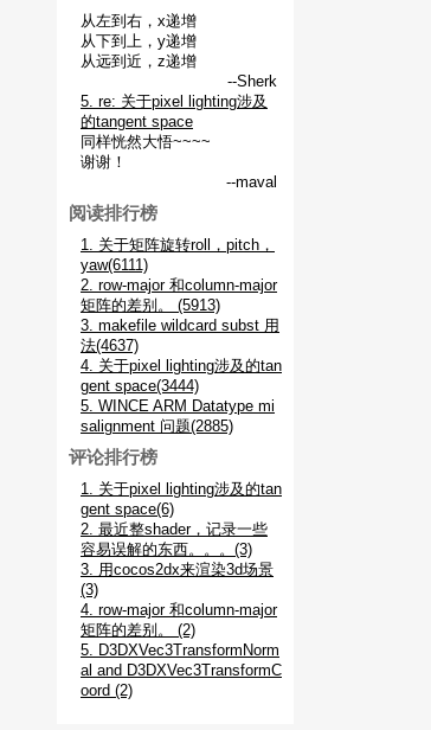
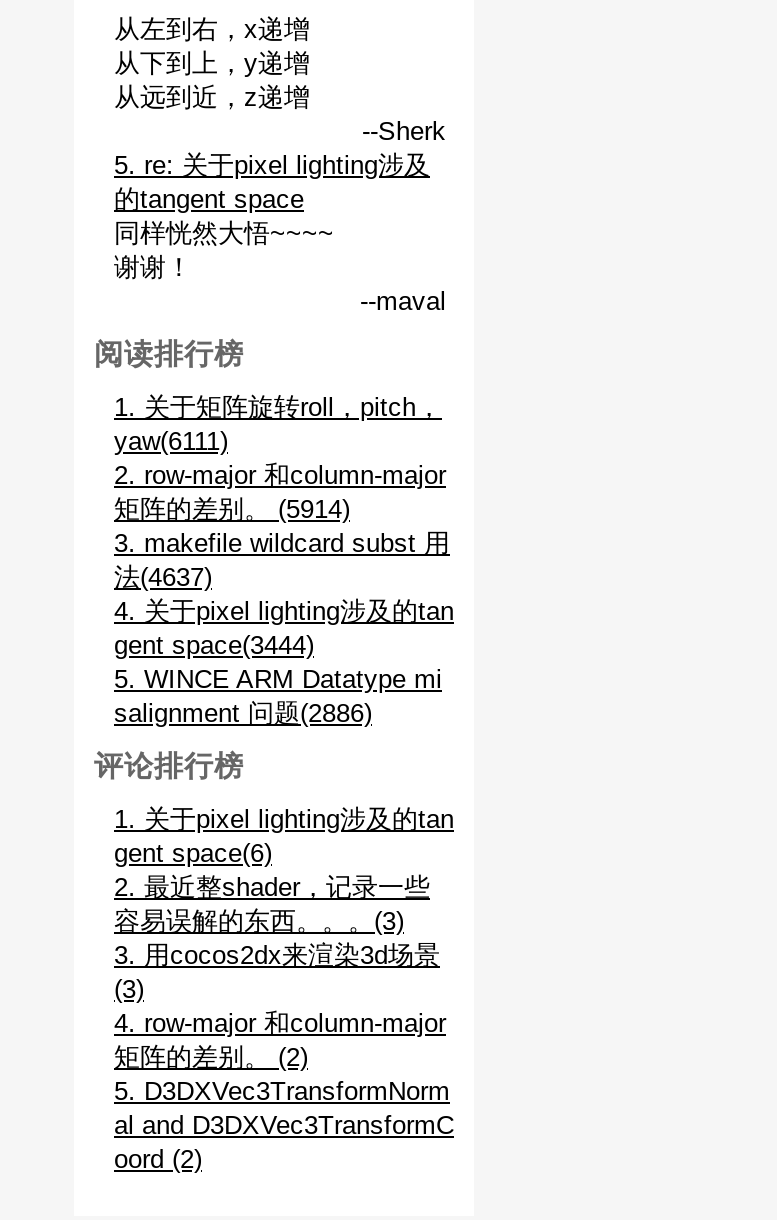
[81,296,220,314] 矩阵的差别。 (5913) -> [114,494,350,524] 矩阵的差别。 (5914)
[81,417,233,435] salignment 问题(2885) -> [114,698,372,728] salignment 问题(2886)

